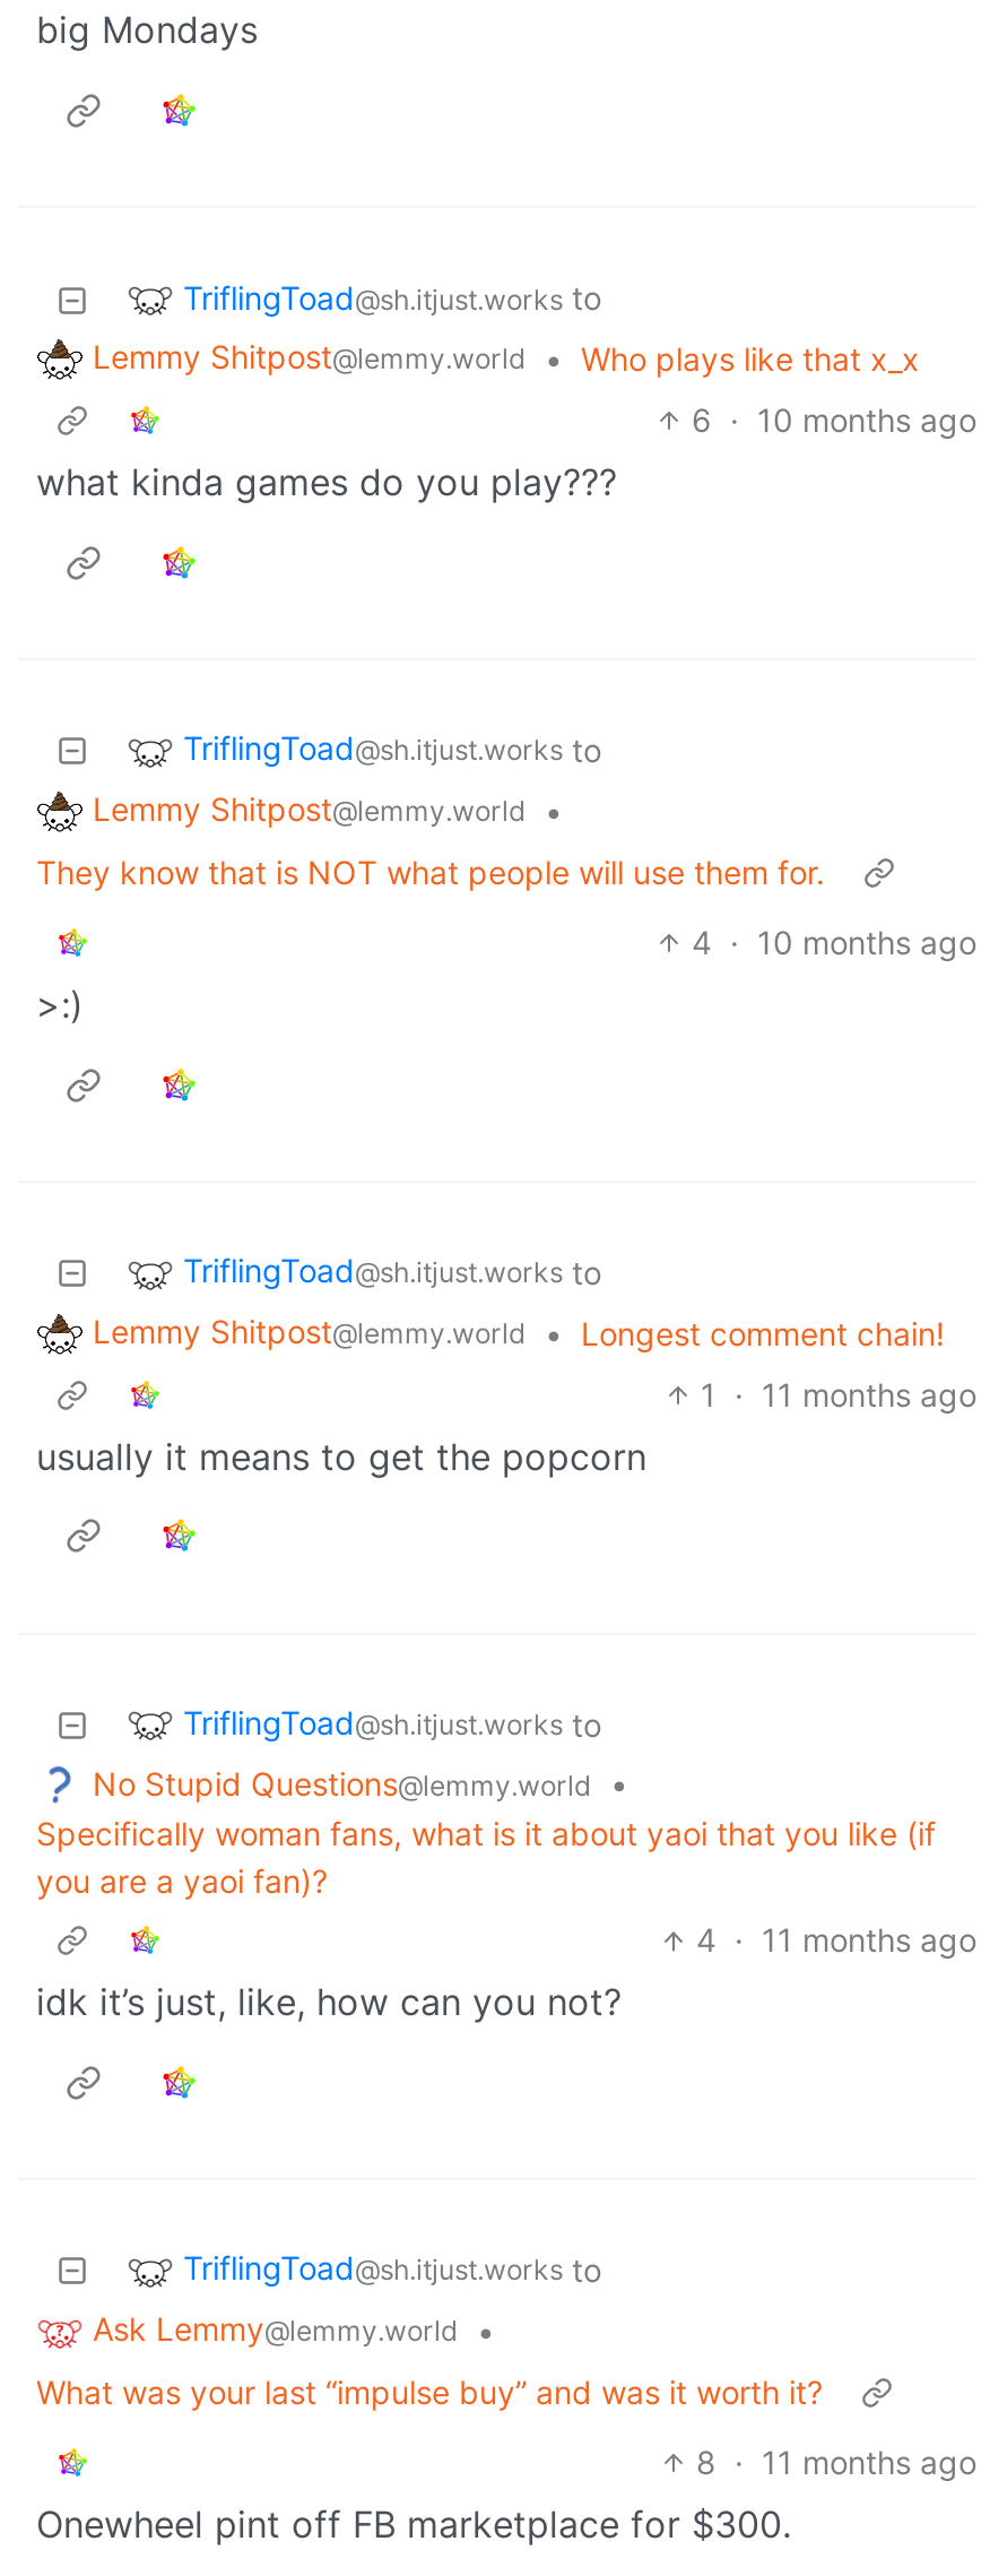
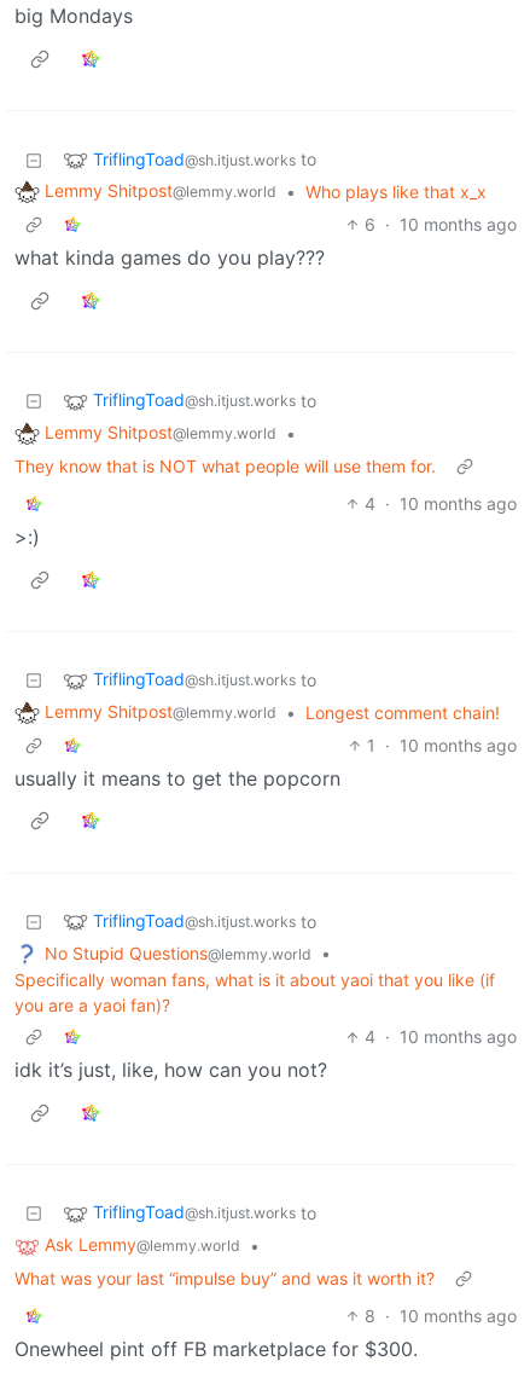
[701,1374,976,1412] 1 · 11 months ago -> [367,734,517,755] 1 · 10 months ago
[696,1921,976,1959] 4 · 11 months ago -> [365,1026,517,1047] 4 · 10 months ago
[696,2442,976,2481] 8 · 11 months ago -> [365,1305,517,1326] 8 · 10 months ago

